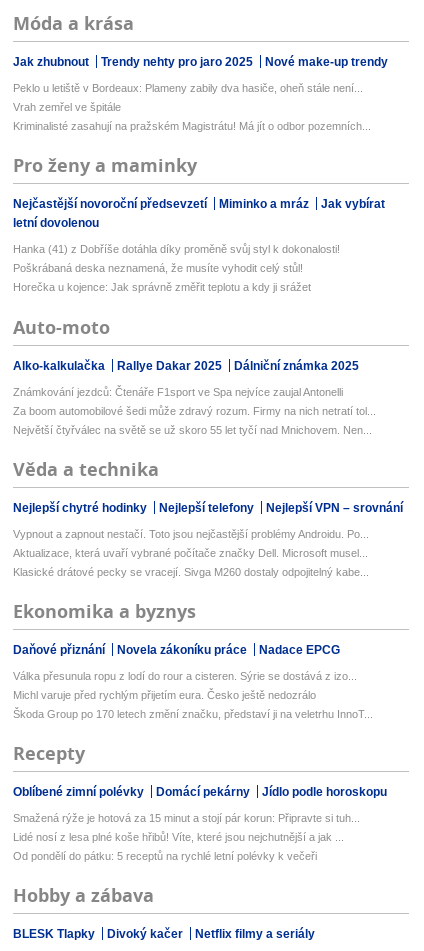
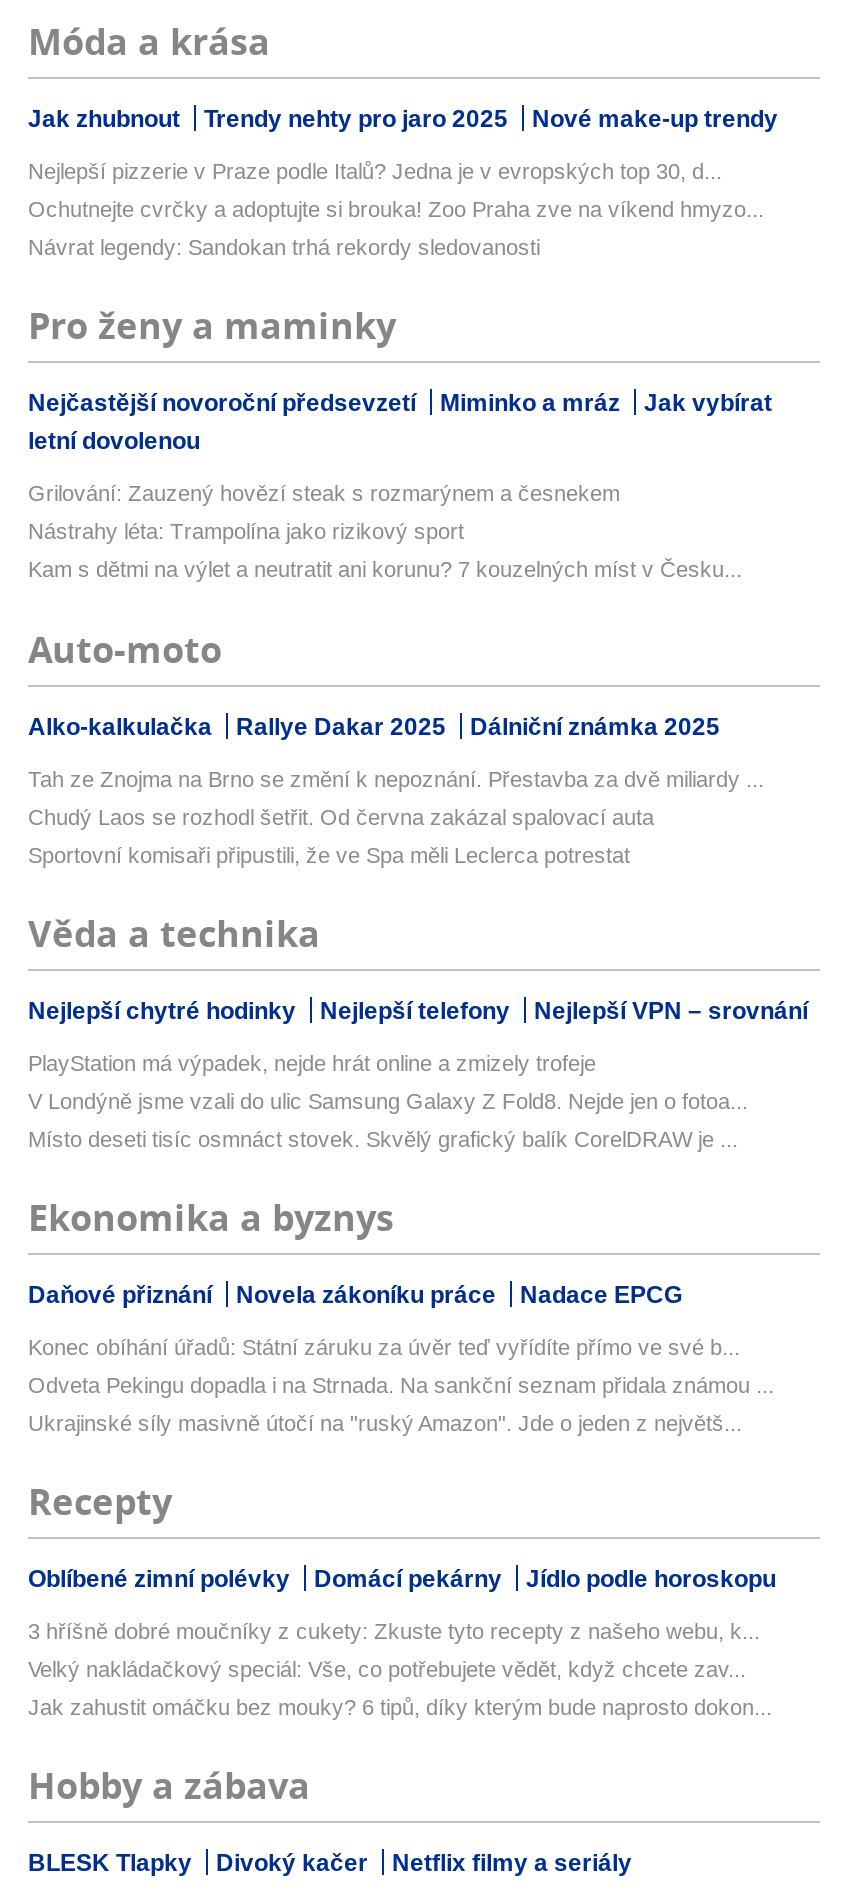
[13,82,363,94] Peklo u letiště v Bordeaux: Plameny zabily dva hasiče, oheň stále není... -> [28,159,722,183] Nejlepší pizzerie v Praze podle Italů? Jedna je v evropských top 30, d...
[13,101,121,113] Vrah zemřel ve špitále -> [28,197,764,221] Ochutnejte cvrčky a adoptujte si brouka! Zoo Praha zve na víkend hmyzo...
[13,120,371,132] Kriminalisté zasahují na pražském Magistrátu! Má jít o odbor pozemních... -> [28,235,540,259] Návrat legendy: Sandokan trhá rekordy sledovanosti
[13,243,340,255] Hanka (41) z Dobříše dotáhla díky proměně svůj styl k dokonalosti! -> [28,482,620,506] Grilování: Zauzený hovězí steak s rozmarýnem a česnekem
[13,262,303,274] Poškrábaná deska neznamená, že musíte vyhodit celý stůl! -> [28,520,464,544] Nástrahy léta: Trampolína jako rizikový sport
[13,281,311,293] Horečka u kojence: Jak správně změřit teplotu a kdy ji srážet -> [28,558,742,582] Kam s dětmi na výlet a neutratit ani korunu? 7 kouzelných míst v Česku...
[13,385,343,397] Známkování jezdců: Čtenáře F1sport ve Spa nejvíce zaujal Antonelli -> [28,766,764,790] Tah ze Znojma na Brno se změní k nepoznání. Přestavba za dvě miliardy ...
[13,404,376,416] Za boom automobilové šedi může zdravý rozum. Firmy na nich netratí tol... -> [28,804,654,828] Chudý Laos se rozhodl šetřit. Od června zakázal spalovací auta
[13,423,372,435] Největší čtyřválec na světě se už skoro 55 let tyčí nad Mnichovem. Nen... -> [28,842,630,866] Sportovní komisaři připustili, že ve Spa měli Leclerca potrestat
[13,528,369,540] Vypnout a zapnout nestačí. Toto jsou nejčastější problémy Androidu. Po... -> [28,1050,596,1074] PlayStation má výpadek, nejde hrát online a zmizely trofeje
[13,547,368,559] Aktualizace, která uvaří vybrané počítače značky Dell. Microsoft musel... -> [28,1088,748,1112] V Londýně jsme vzali do ulic Samsung Galaxy Z Fold8. Nejde jen o fotoa...
[13,566,369,578] Klasické drátové pecky se vracejí. Sivga M260 dostaly odpojitelný kabe... -> [28,1126,738,1150] Místo deseti tisíc osmnáct stovek. Skvělý grafický balík CorelDRAW je ...
[13,670,357,682] Válka přesunula ropu z lodí do rour a cisteren. Sýrie se dostává z izo... -> [28,1335,740,1359] Konec obíhání úřadů: Státní záruku za úvěr teď vyřídíte přímo ve své b...
[13,689,316,701] Michl varuje před rychlým přijetím eura. Česko ještě nedozrálo -> [28,1373,774,1397] Odveta Pekingu dopadla i na Strnada. Na sankční seznam přidala známou ...
[13,708,373,720] Škoda Group po 170 letech změní značku, představí ji na veletrhu InnoT... -> [28,1411,742,1435] Ukrajinské síly masivně útočí na "ruský Amazon". Jde o jeden z největš...
[13,812,360,824] Smažená rýže je hotová za 15 minut a stojí pár korun: Připravte si tuh... -> [28,1619,760,1643] 3 hříšně dobré moučníky z cukety: Zkuste tyto recepty z našeho webu, k...
[13,831,344,843] Lidé nosí z lesa plné koše hřibů! Víte, které jsou nejchutnější a jak ... -> [28,1657,746,1681] Velký nakládačkový speciál: Vše, co potřebujete vědět, když chcete zav...
[13,850,317,862] Od pondělí do pátku: 5 receptů na rychlé letní polévky k večeři -> [28,1695,772,1719] Jak zahustit omáčku bez mouky? 6 tipů, díky kterým bude naprosto dokon...

